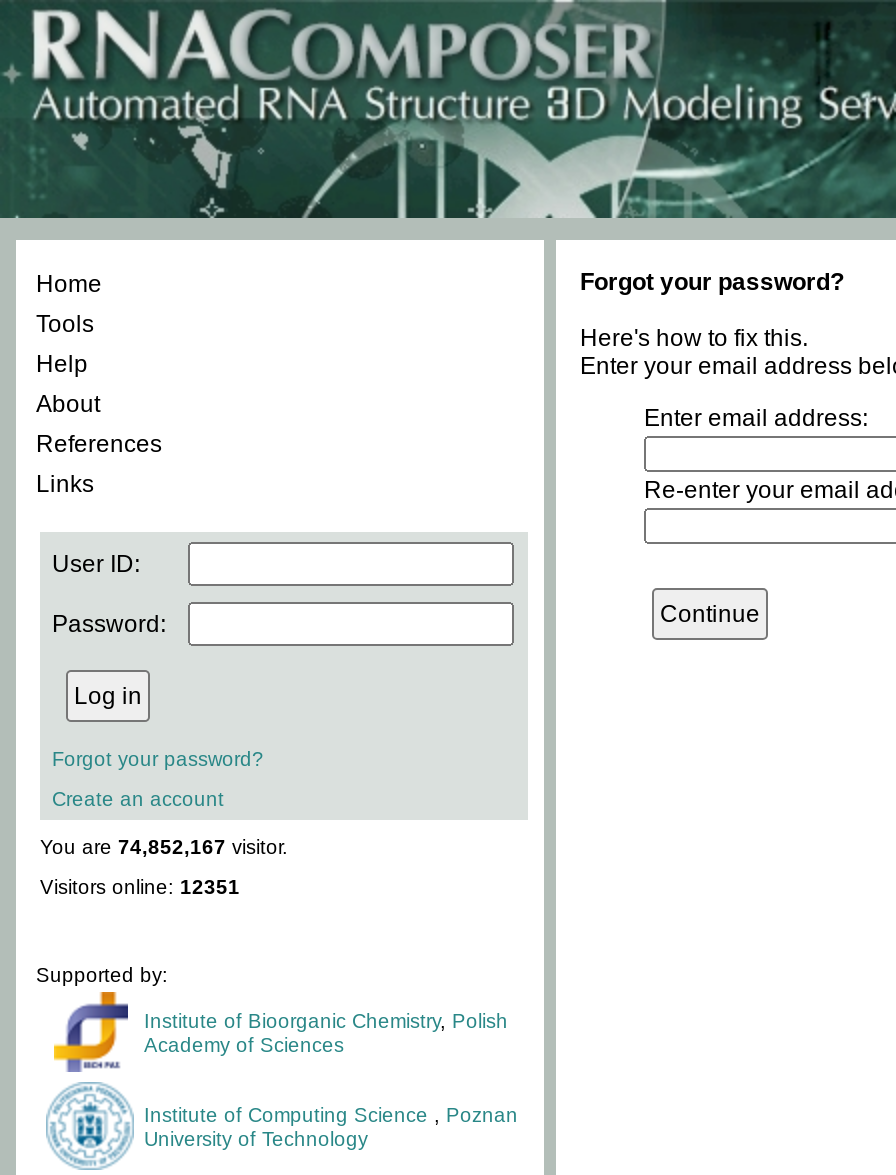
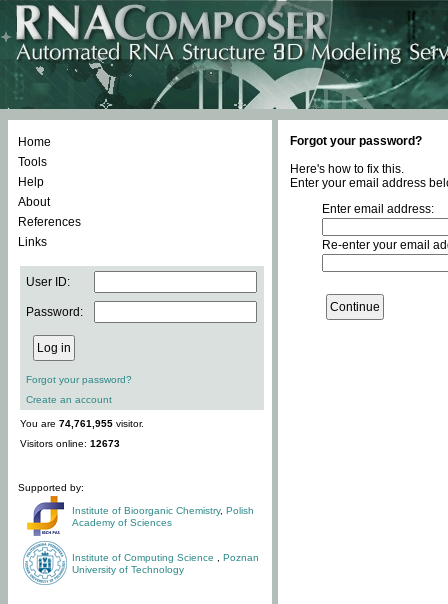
[40,836,288,858] You are 74,852,167 visitor. -> [20,418,144,429] You are 74,761,955 visitor.
[40,876,240,898] Visitors online: 12351 -> [20,438,120,449] Visitors online: 12673

